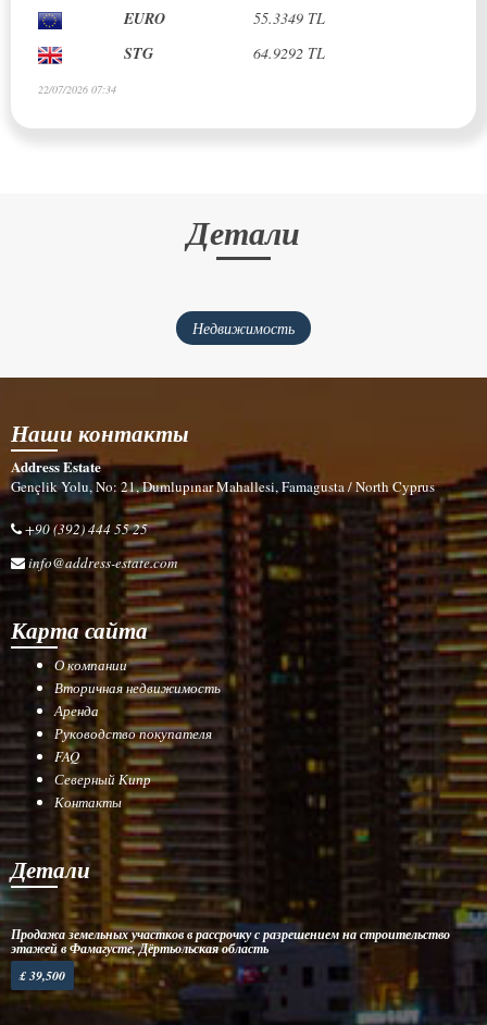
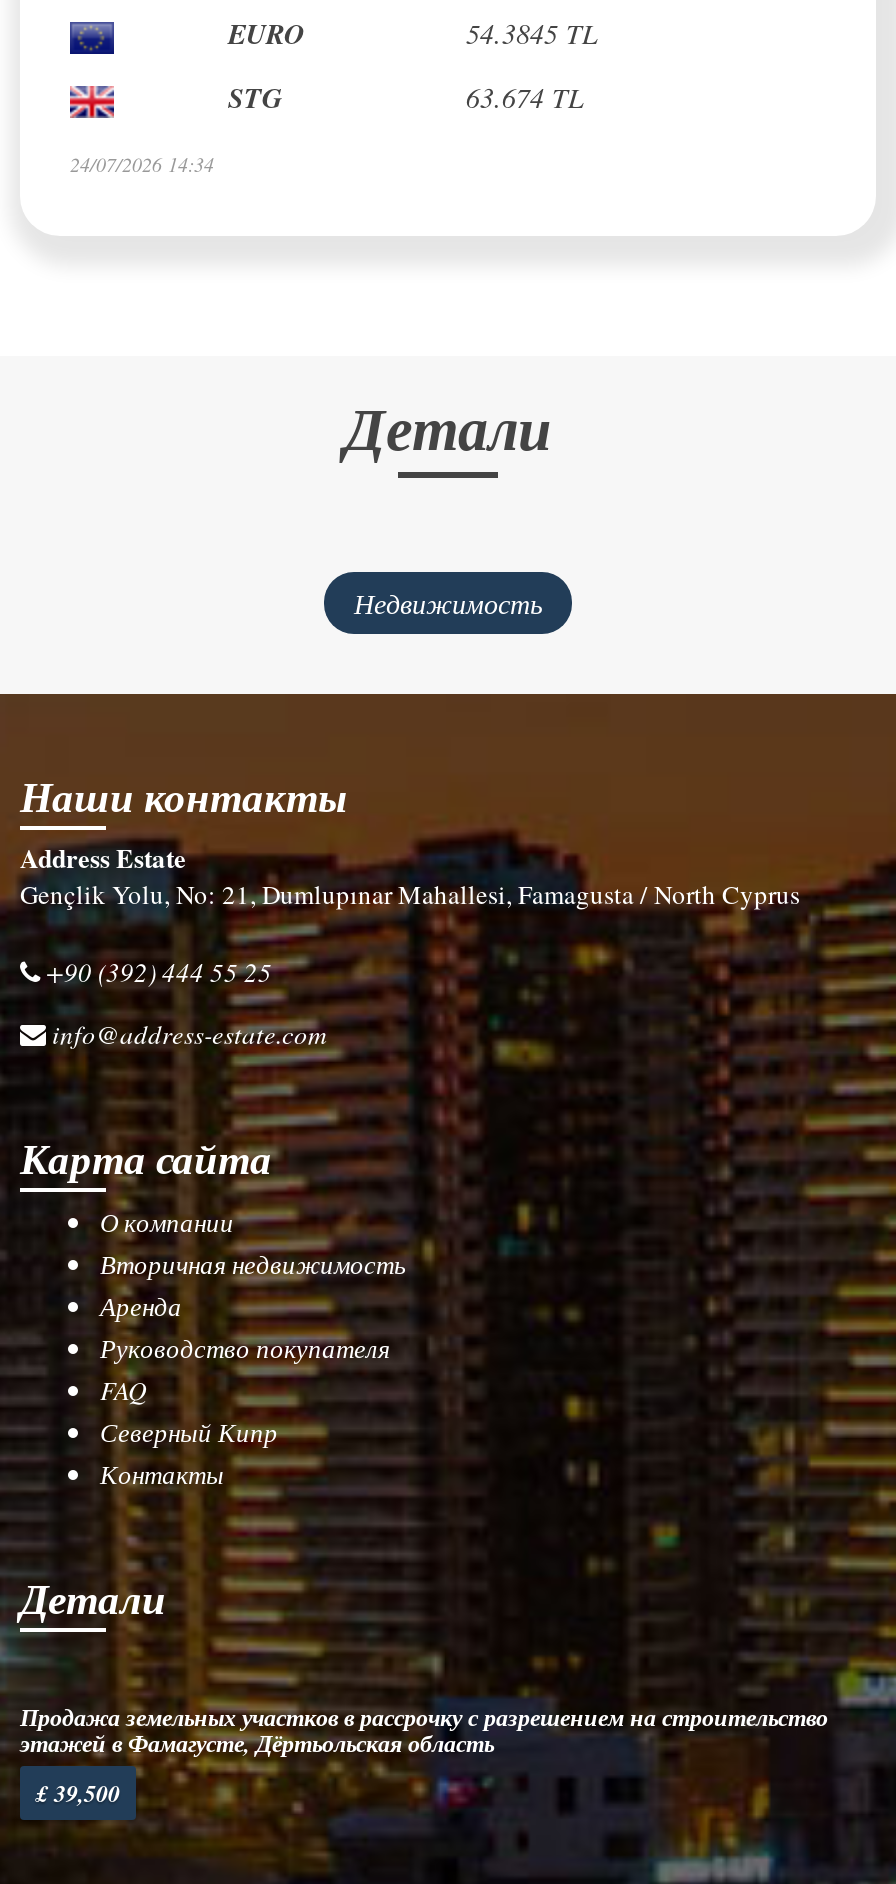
[253,7,325,28] 55.3349 TL -> [466,14,598,52] 54.3845 TL
[253,42,325,63] 64.9292 TL -> [466,78,584,116] 63.674 TL
[38,81,116,97] 22/07/2026 07:34 -> [70,150,214,178] 24/07/2026 14:34

